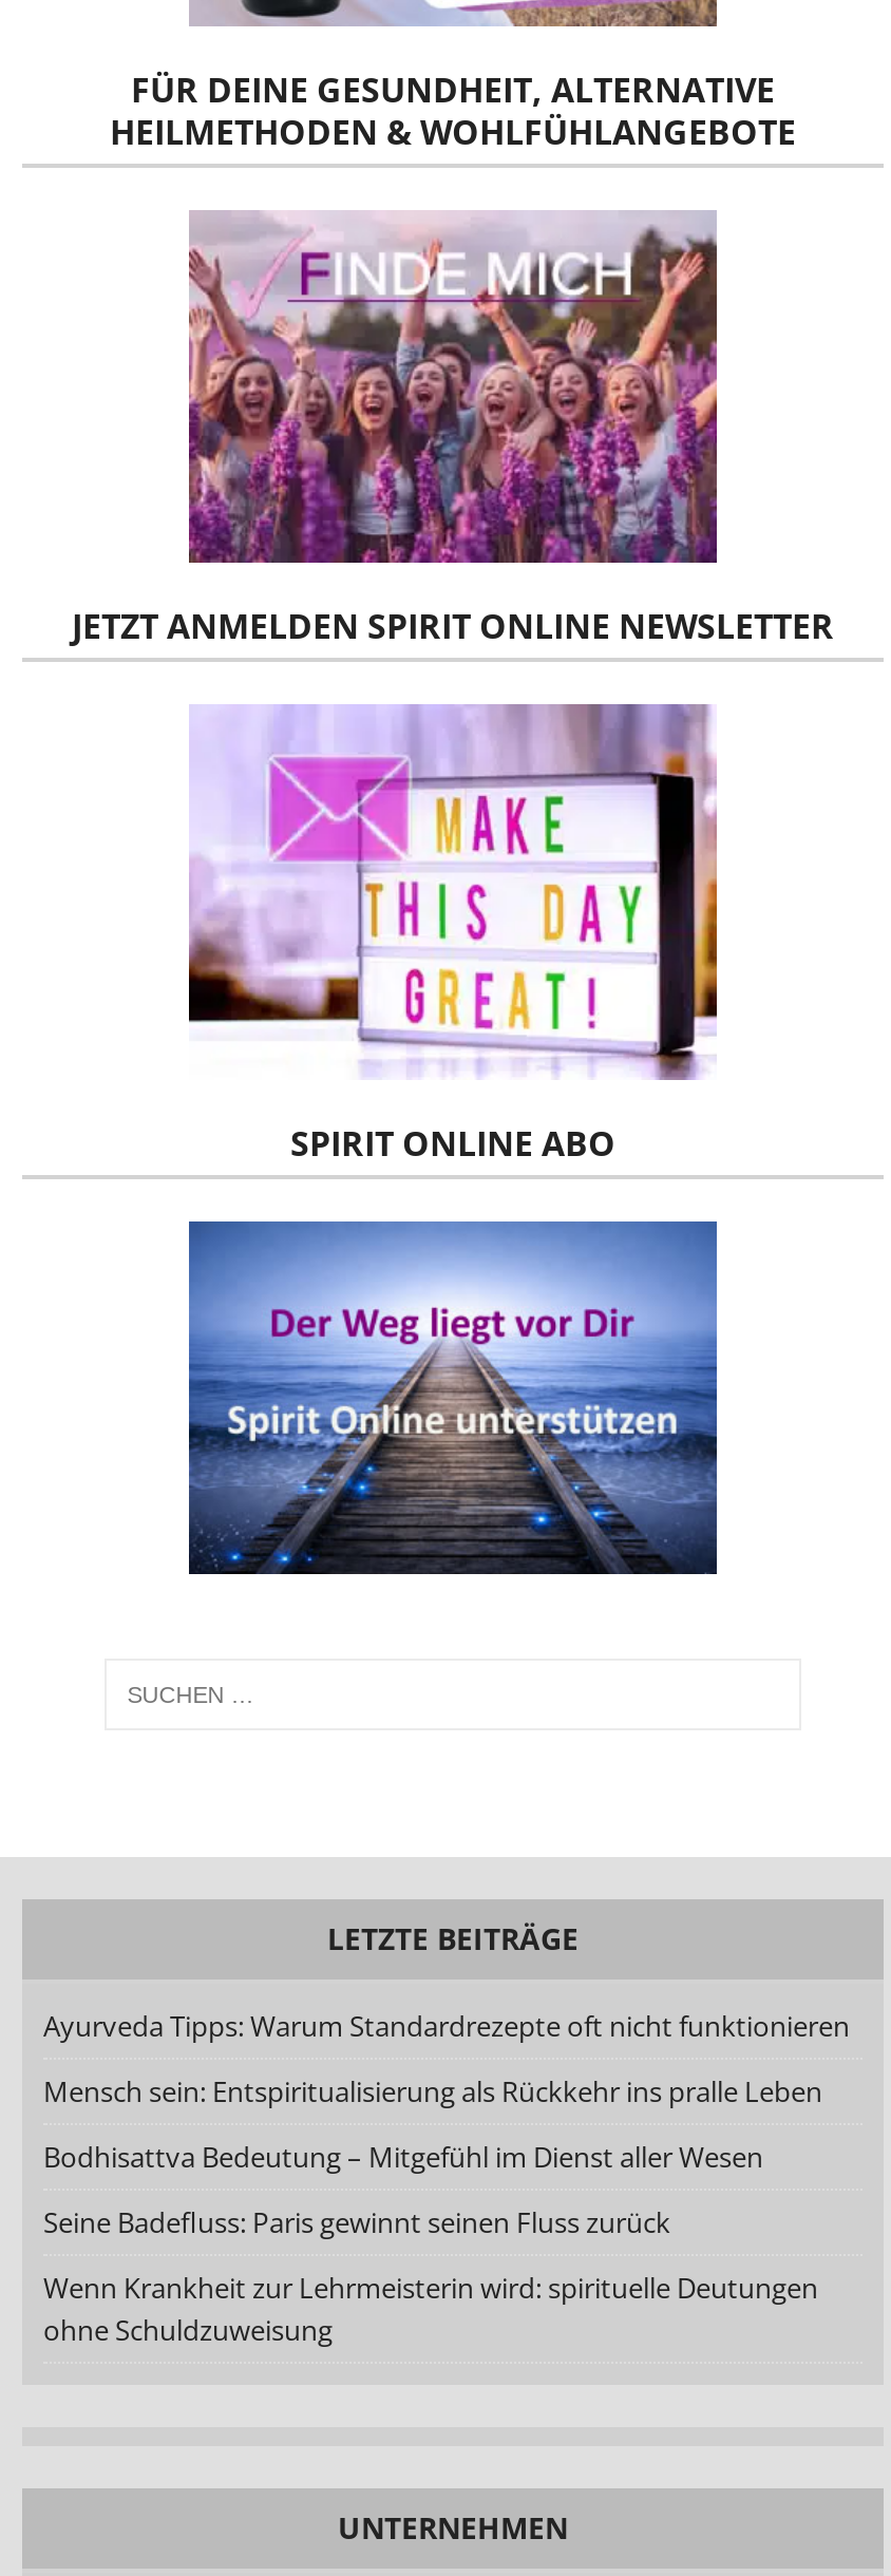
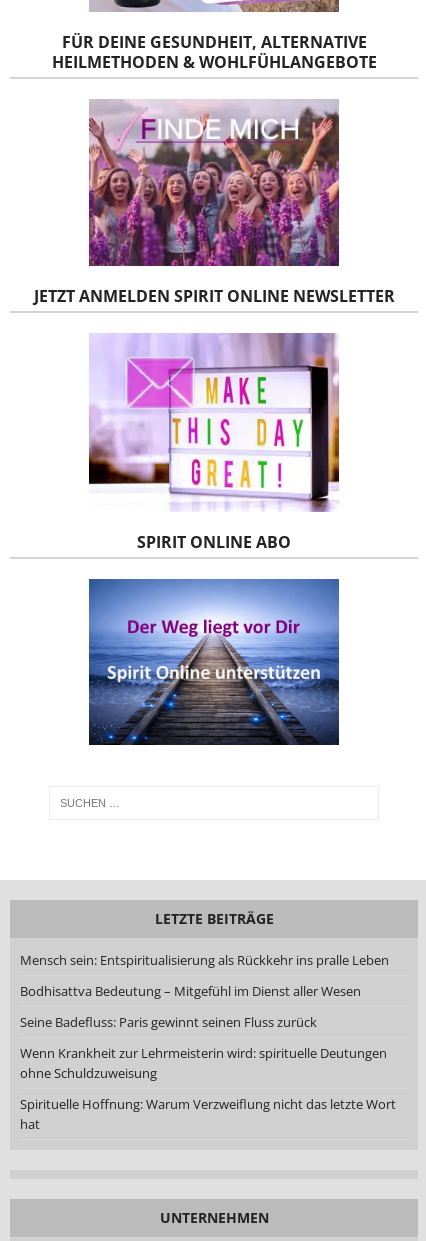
[43,2008,850,2046] Ayurveda Tipps: Warum Standardrezepte oft nicht funktionieren -> none
moved [43,2073,822,2350] -> [20,951,389,1082]: Mensch sein: Entspiritualisierung als Rückkehr ins pralle Leben | Bodhisattva Bedeutung – Mitgefühl im Dienst aller Wesen | Seine Badefluss: Paris gewinnt seinen Fluss zurück | Wenn Krankheit zur Lehrmeisterin wird: spirituelle Deutungen | ohne Schuldzuweisung
none -> [20,1095,396,1133] Spirituelle Hoffnung: Warum Verzweiflung nicht das letzte Wort | hat

